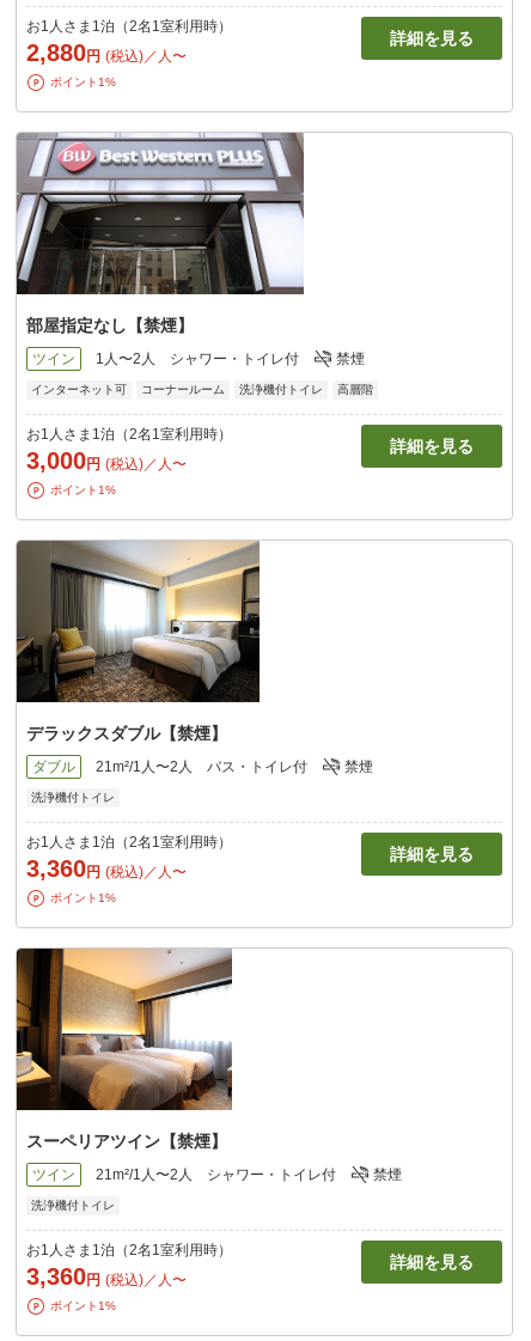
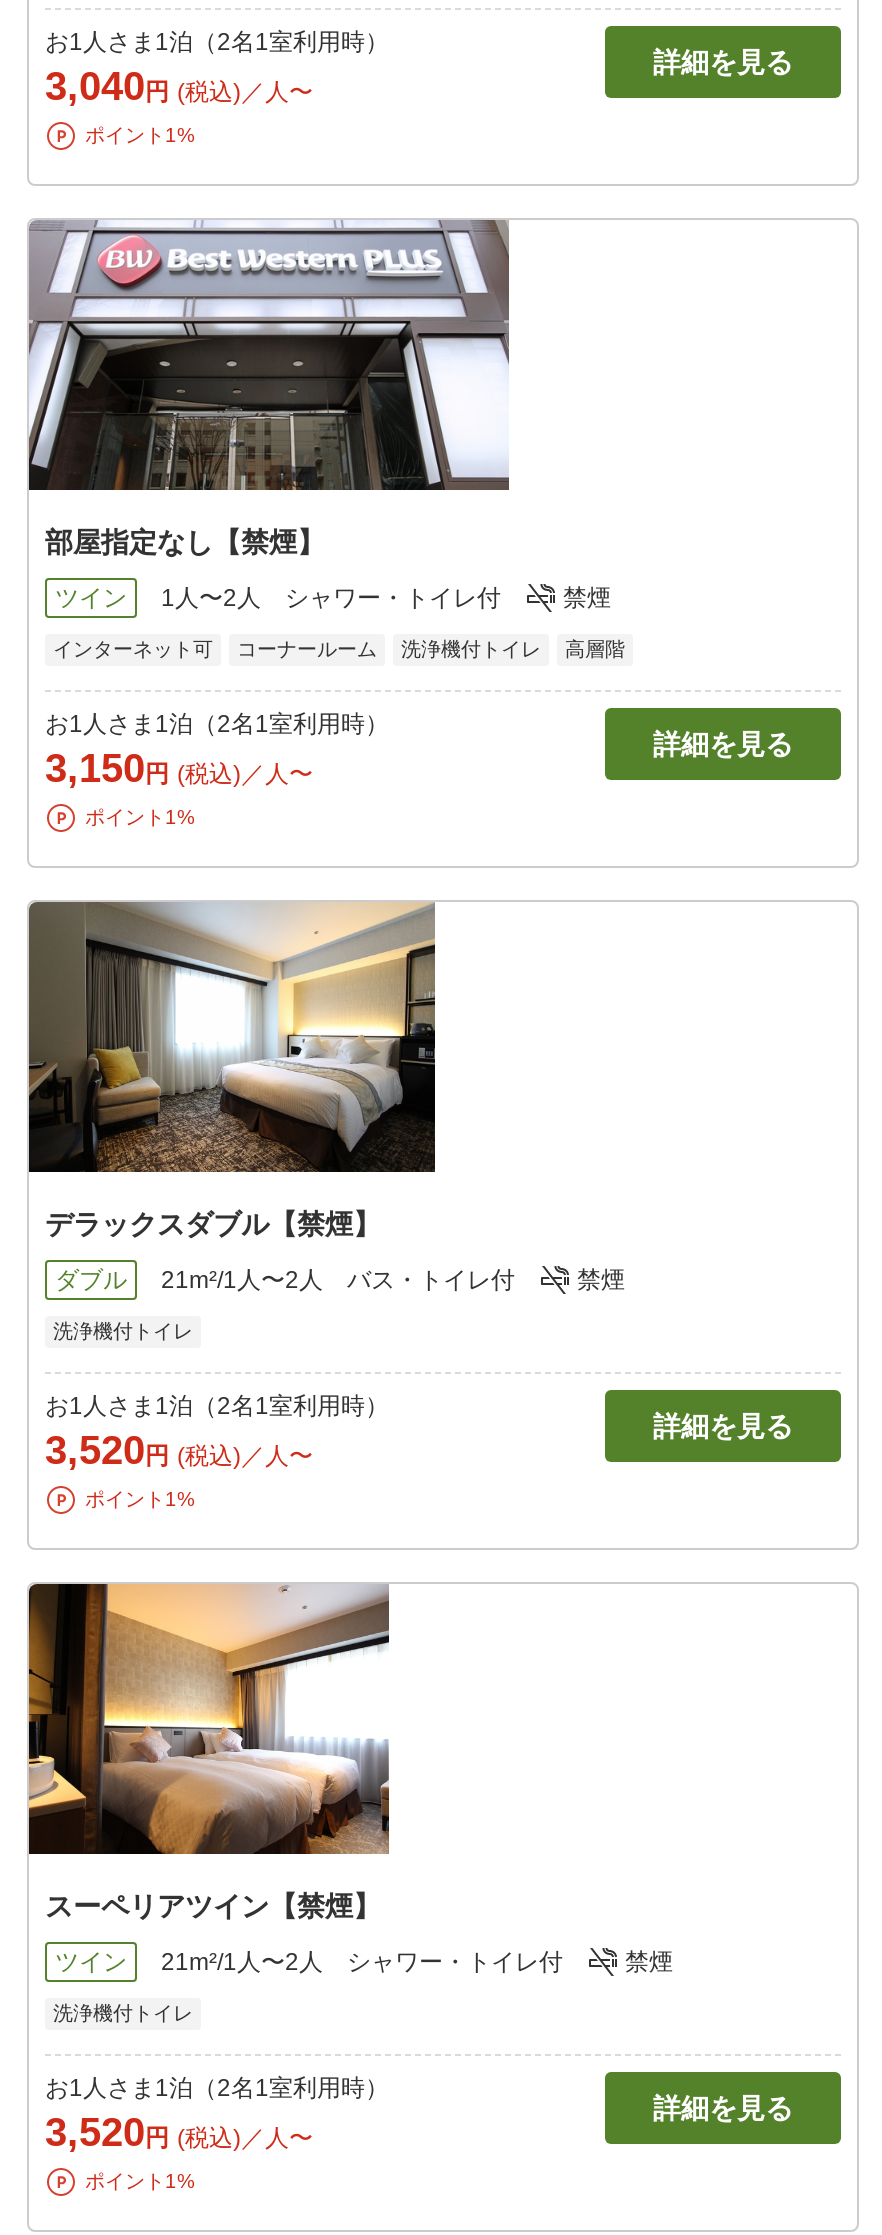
[26,39,187,66] 2,880円 (税込)／人〜 -> [45,64,313,108] 3,040円 (税込)／人〜
[26,447,187,474] 3,000円 (税込)／人〜 -> [45,746,313,790] 3,150円 (税込)／人〜
[26,855,187,882] 3,360円 (税込)／人〜 -> [45,1428,313,1472] 3,520円 (税込)／人〜
[26,1263,187,1290] 3,360円 (税込)／人〜 -> [45,2110,313,2154] 3,520円 (税込)／人〜

